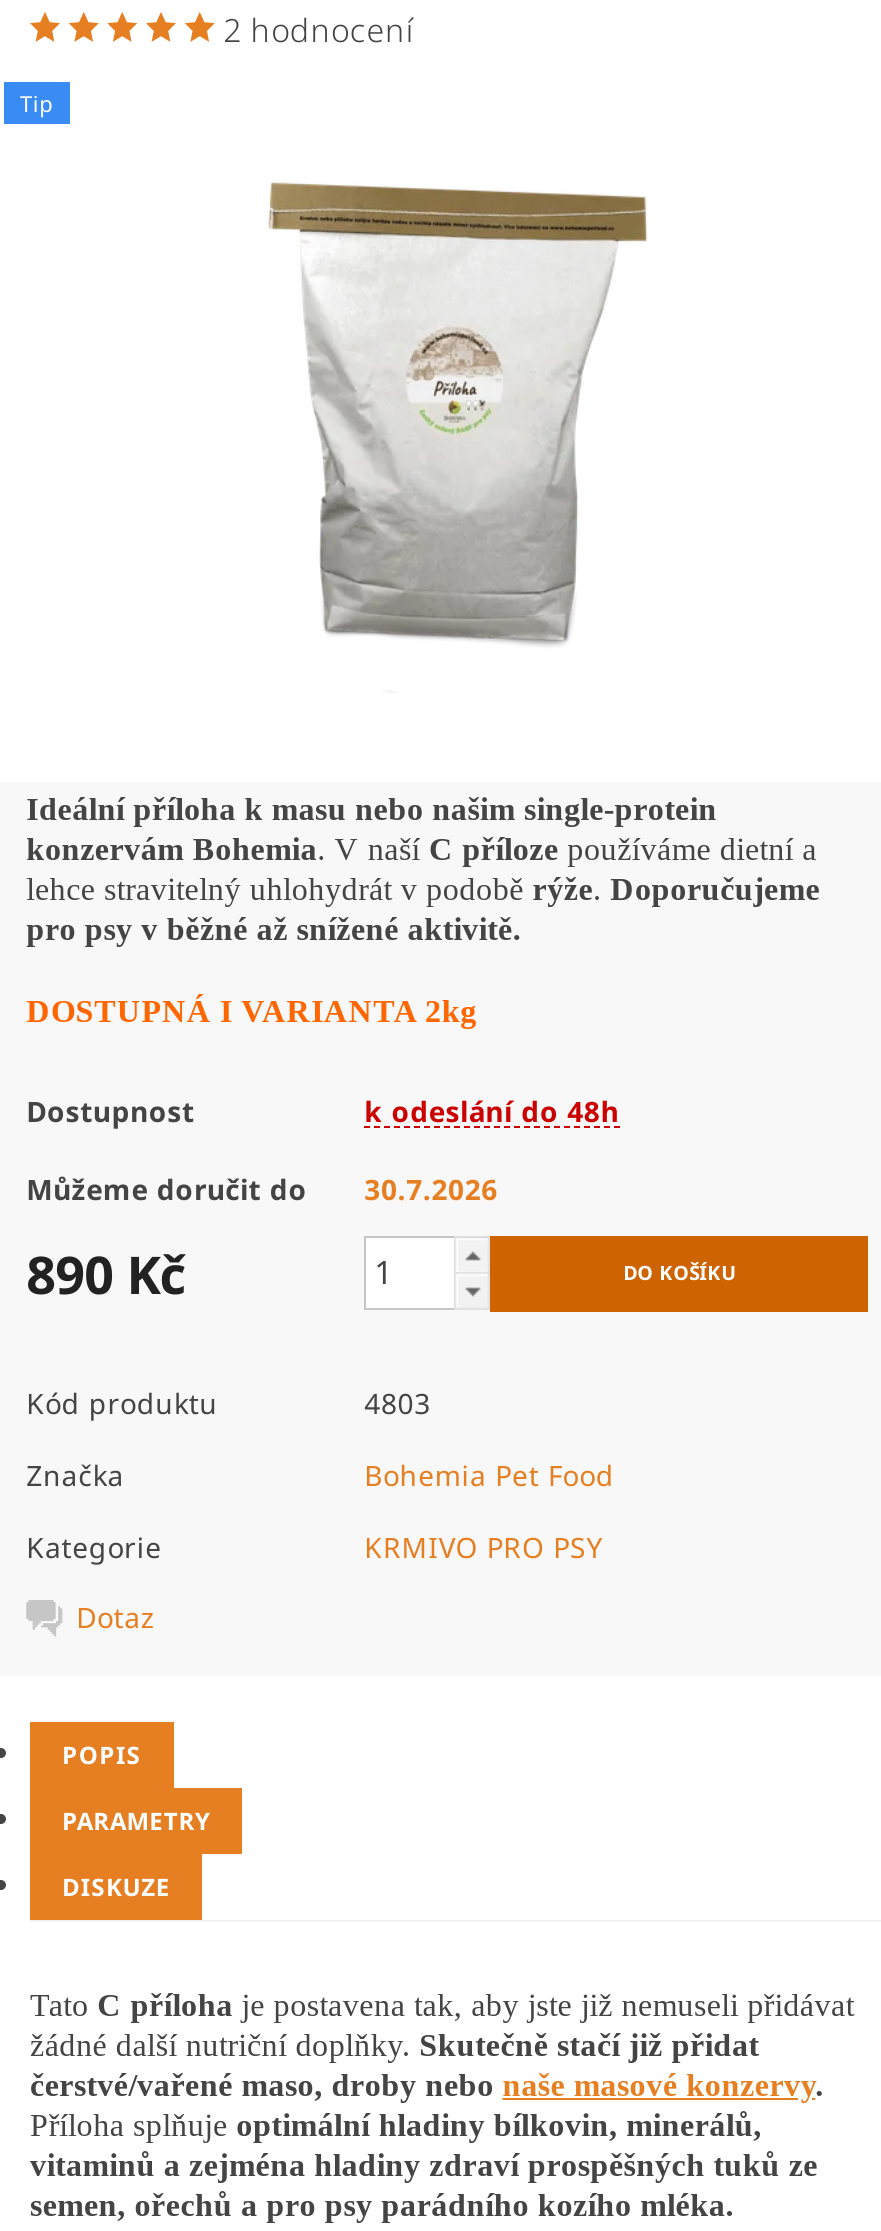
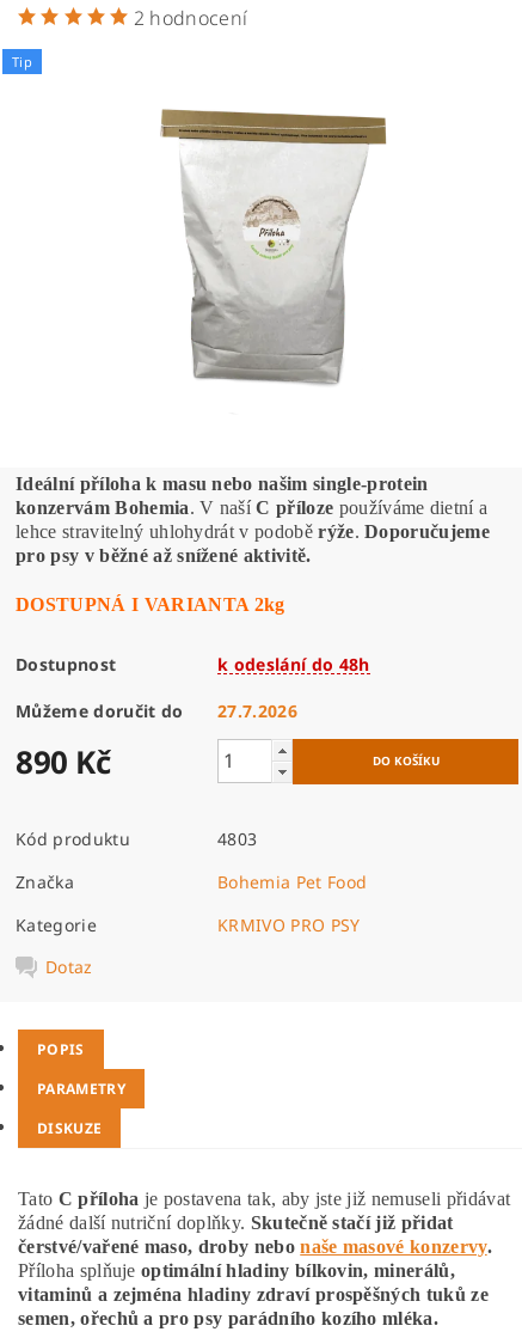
[26,1169,498,1207] Můžeme doručit do 30.7.2026 -> [16,699,297,722] Můžeme doručit do 27.7.2026

